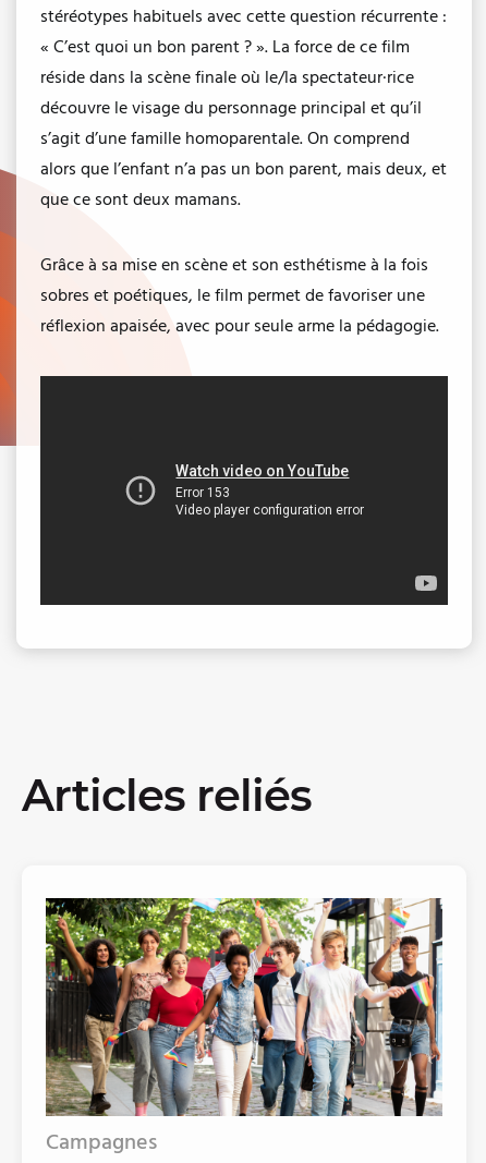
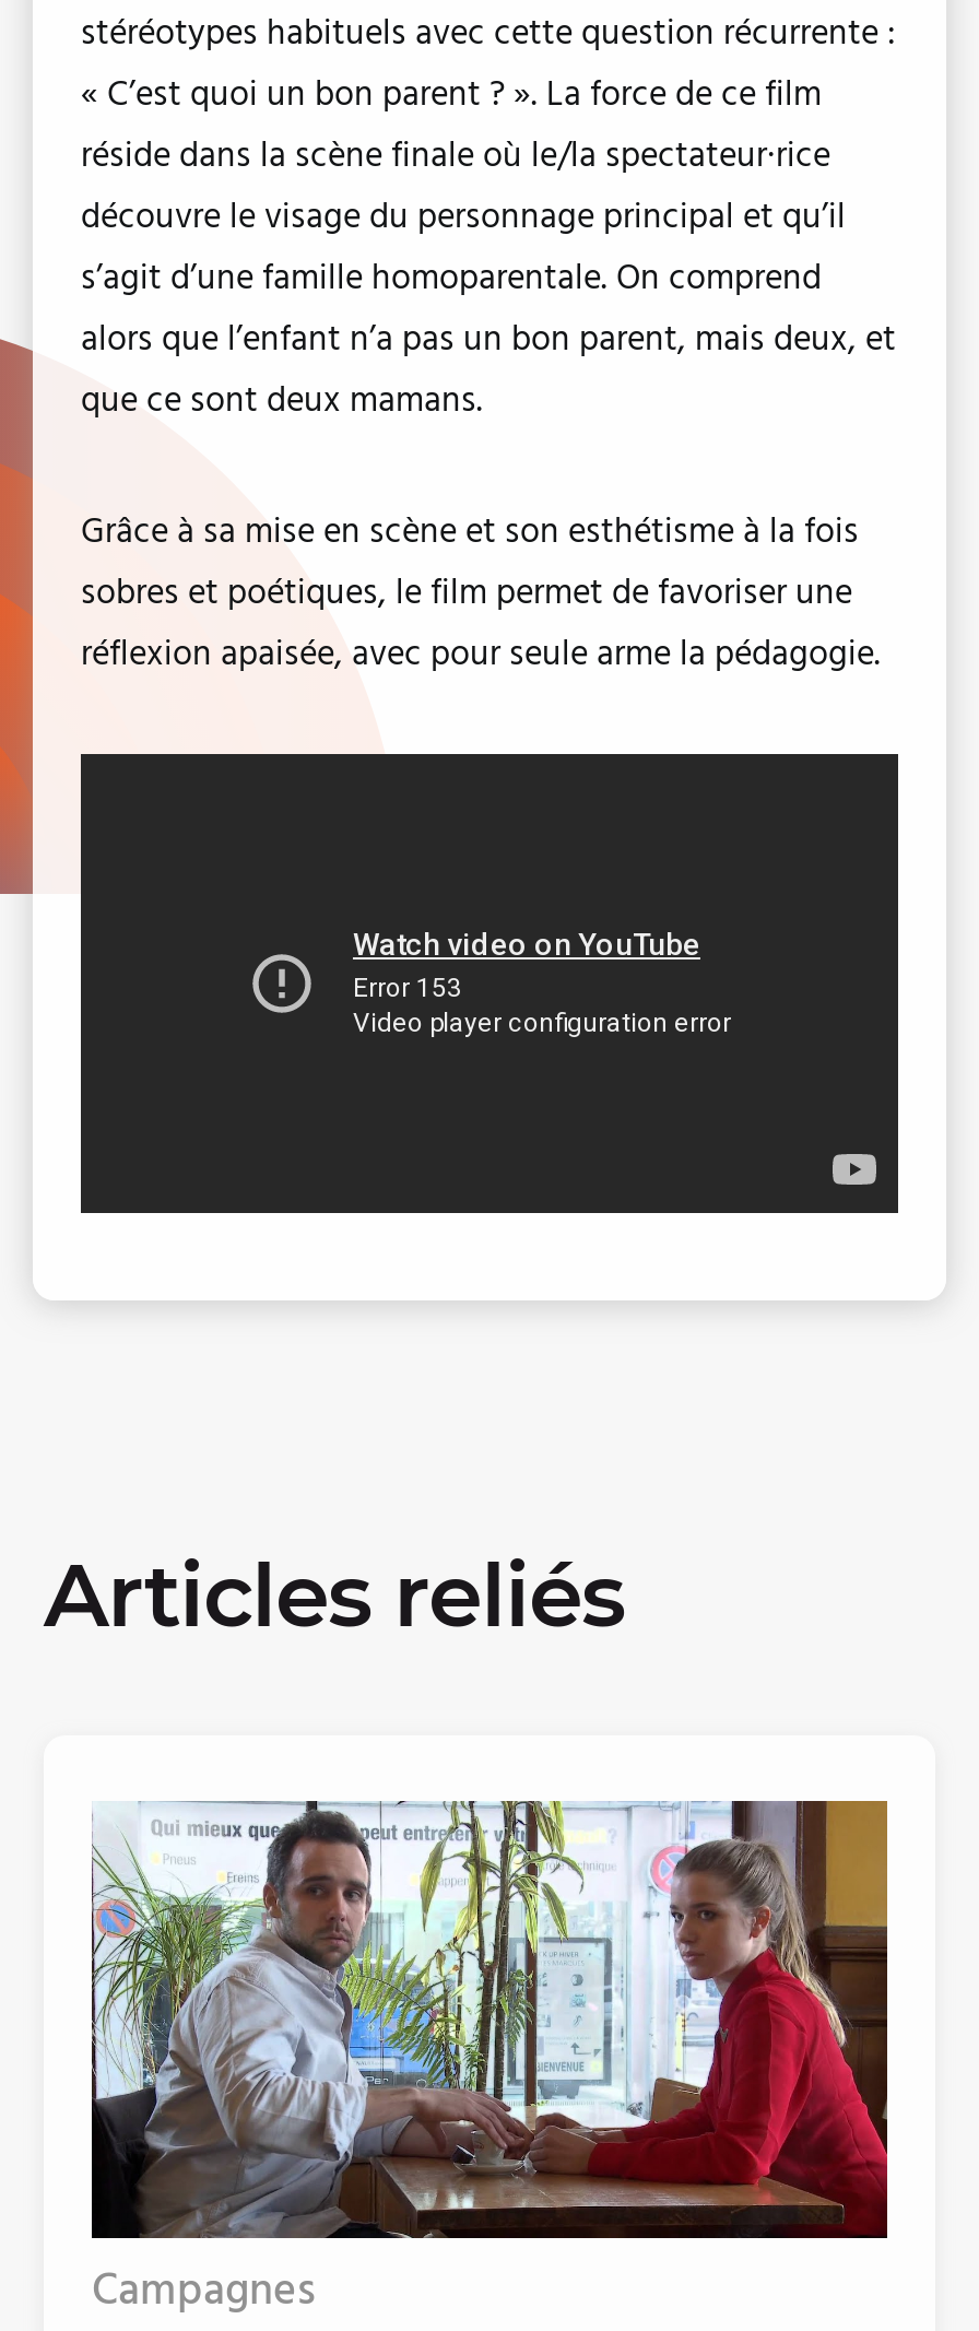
[45,897,444,1117] [image] -> [90,1799,889,2240] [image]

